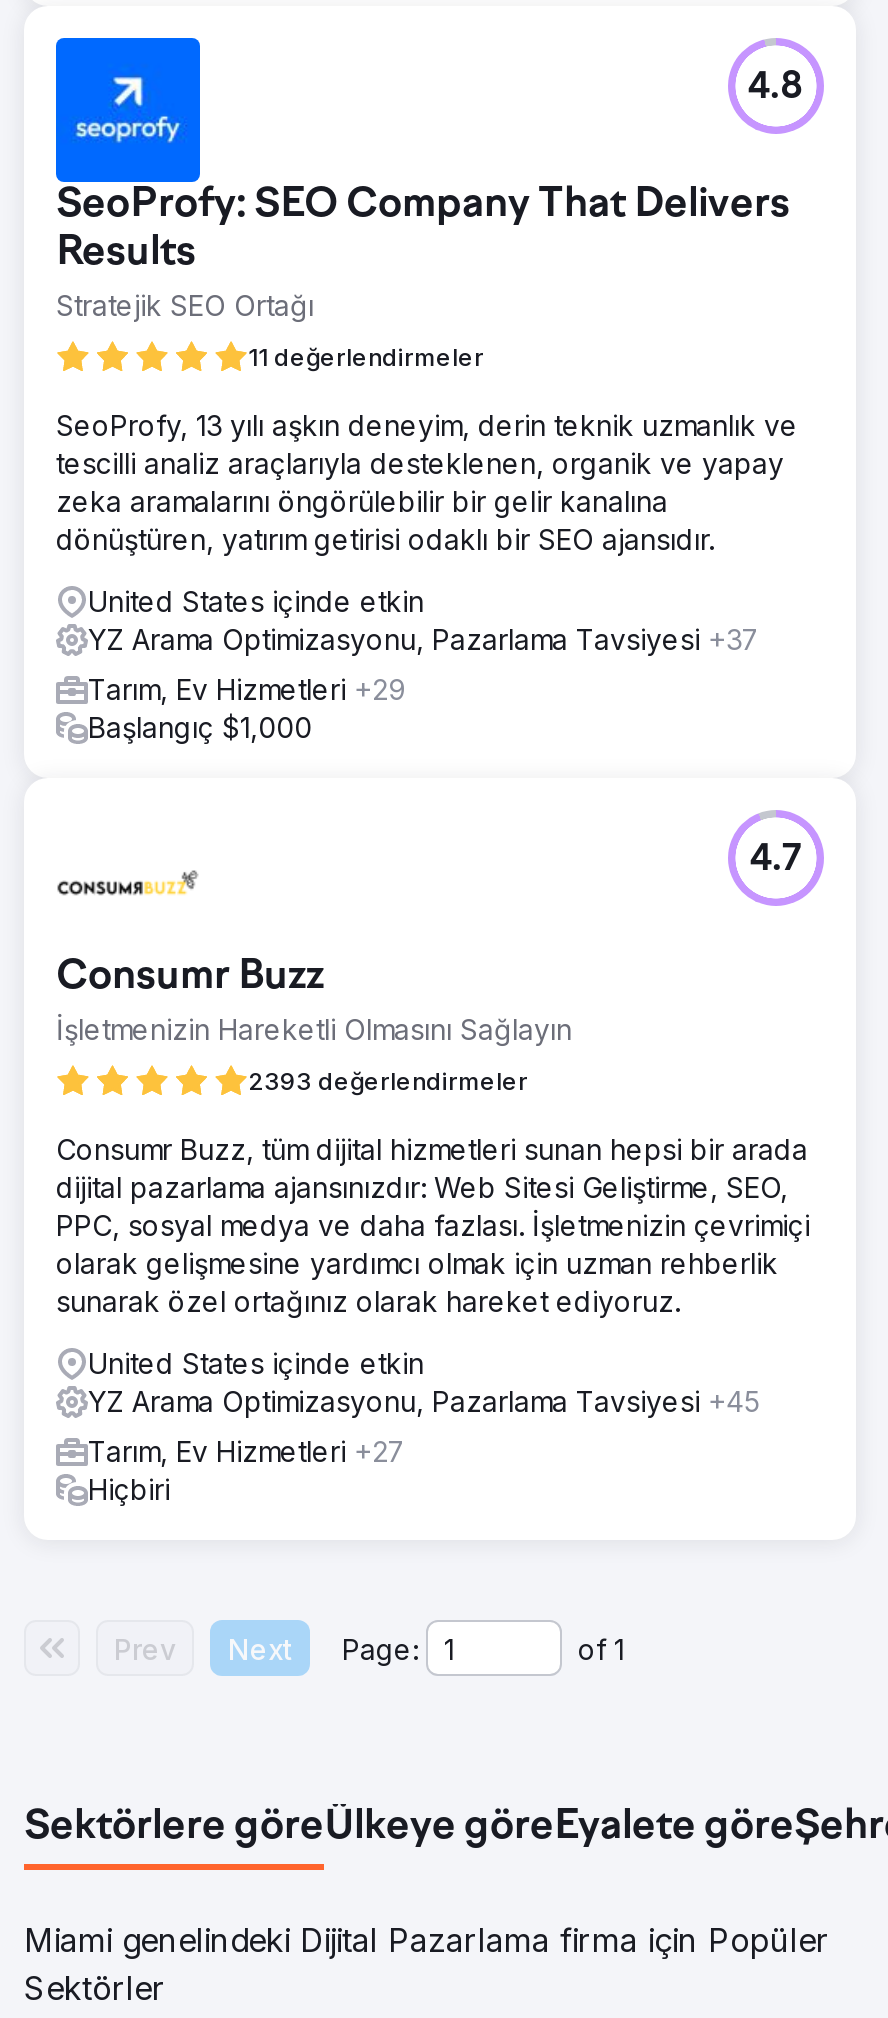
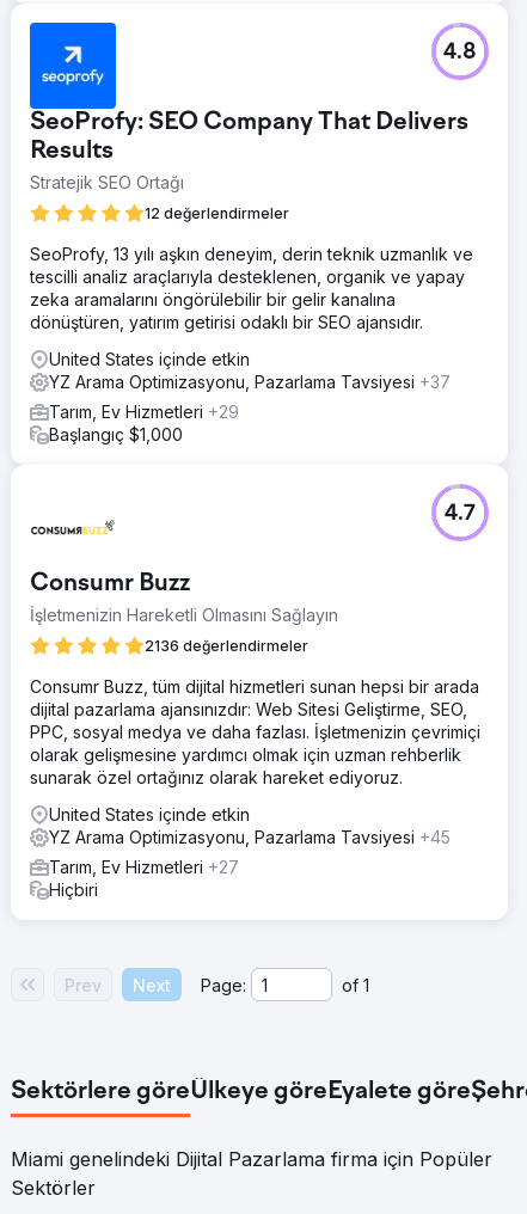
[248,342,484,372] 11 değerlendirmeler -> [145,204,289,222] 12 değerlendirmeler
[248,1066,528,1096] 2393 değerlendirmeler -> [145,637,308,655] 2136 değerlendirmeler

